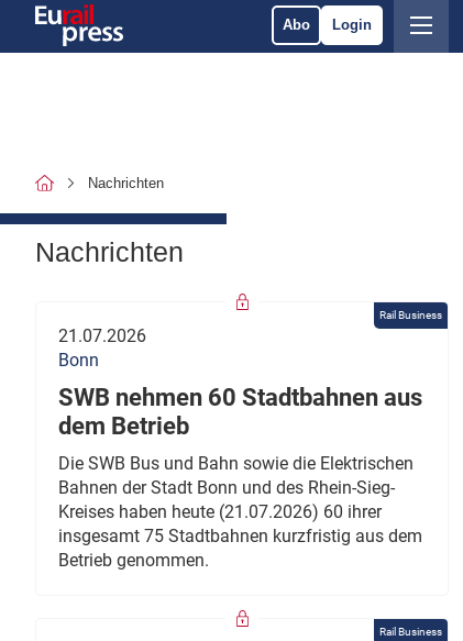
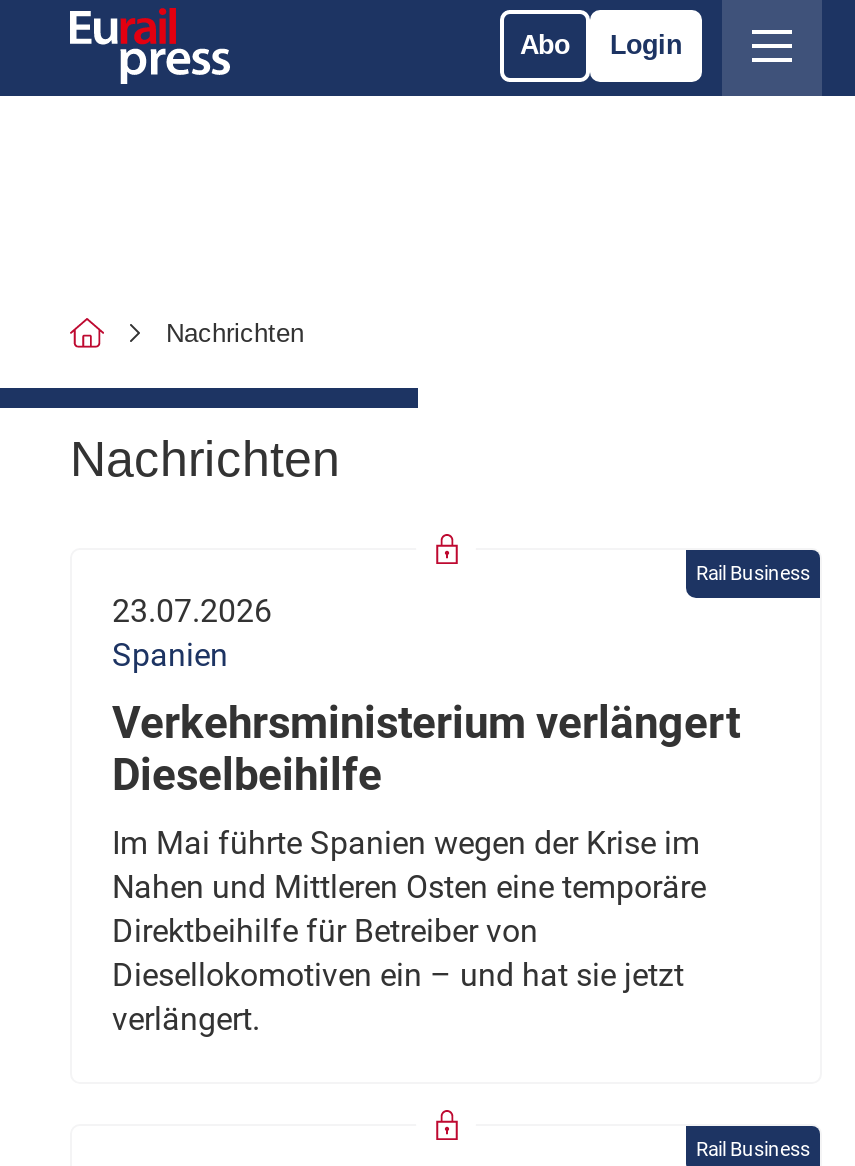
[58,326,146,371] 21.07.2026 | Bonn -> [112,592,272,674] 23.07.2026 | Spanien
[58,384,422,440] SWB nehmen 60 Stadtbahnen aus | dem Betrieb -> [112,698,740,800] Verkehrsministerium verlängert | Dieselbeihilfe
[58,453,422,571] Die SWB Bus und Bahn sowie die Elektrischen | Bahnen der Stadt Bonn und des Rhein-Sieg- | Kreises haben heute (21.07.2026) 60 ihrer | insgesamt 75 Stadtbahnen kurzfristig aus dem | Betrieb genommen. -> [112,824,706,1038] Im Mai führte Spanien wegen der Krise im | Nahen und Mittleren Osten eine temporäre | Direktbeihilfe für Betreiber von | Diesellokomotiven ein – und hat sie jetzt | verlängert.

